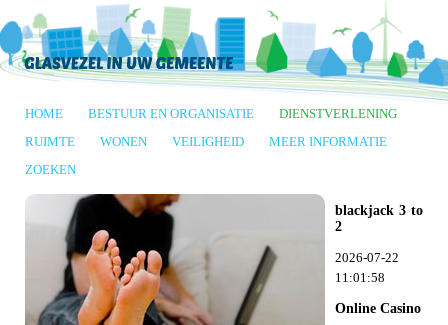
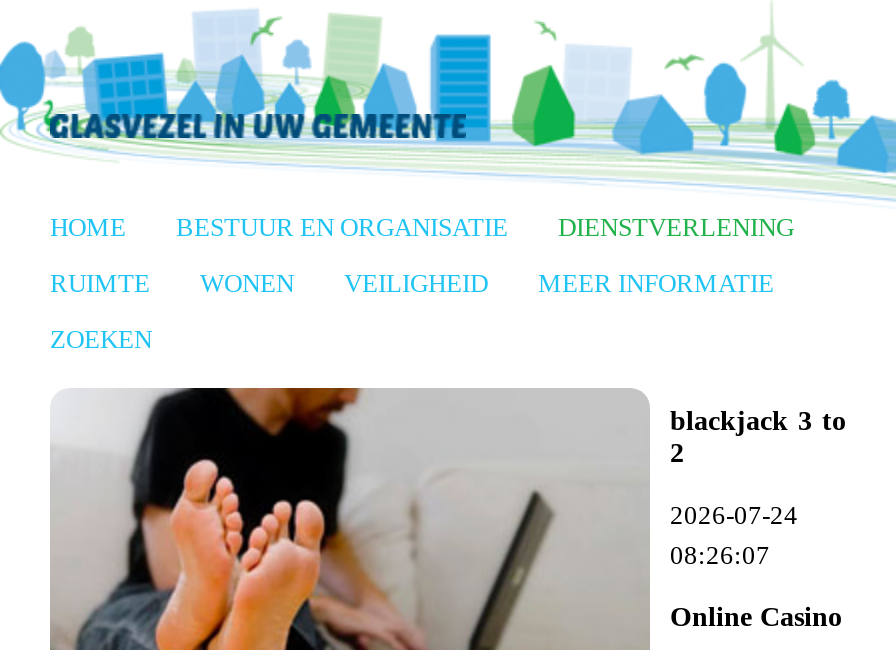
[335,250,399,265] 2026-07-22 -> [670,501,798,531] 2026-07-24
[335,270,385,285] 11:01:58 -> [670,541,770,571] 08:26:07

